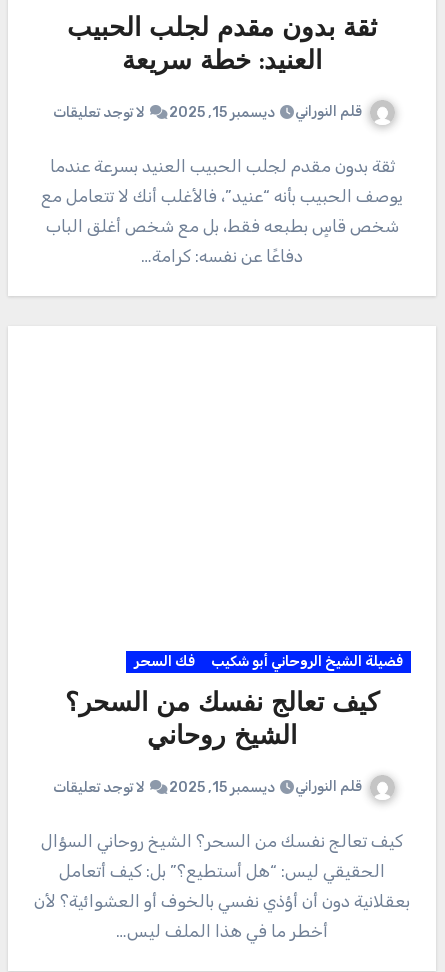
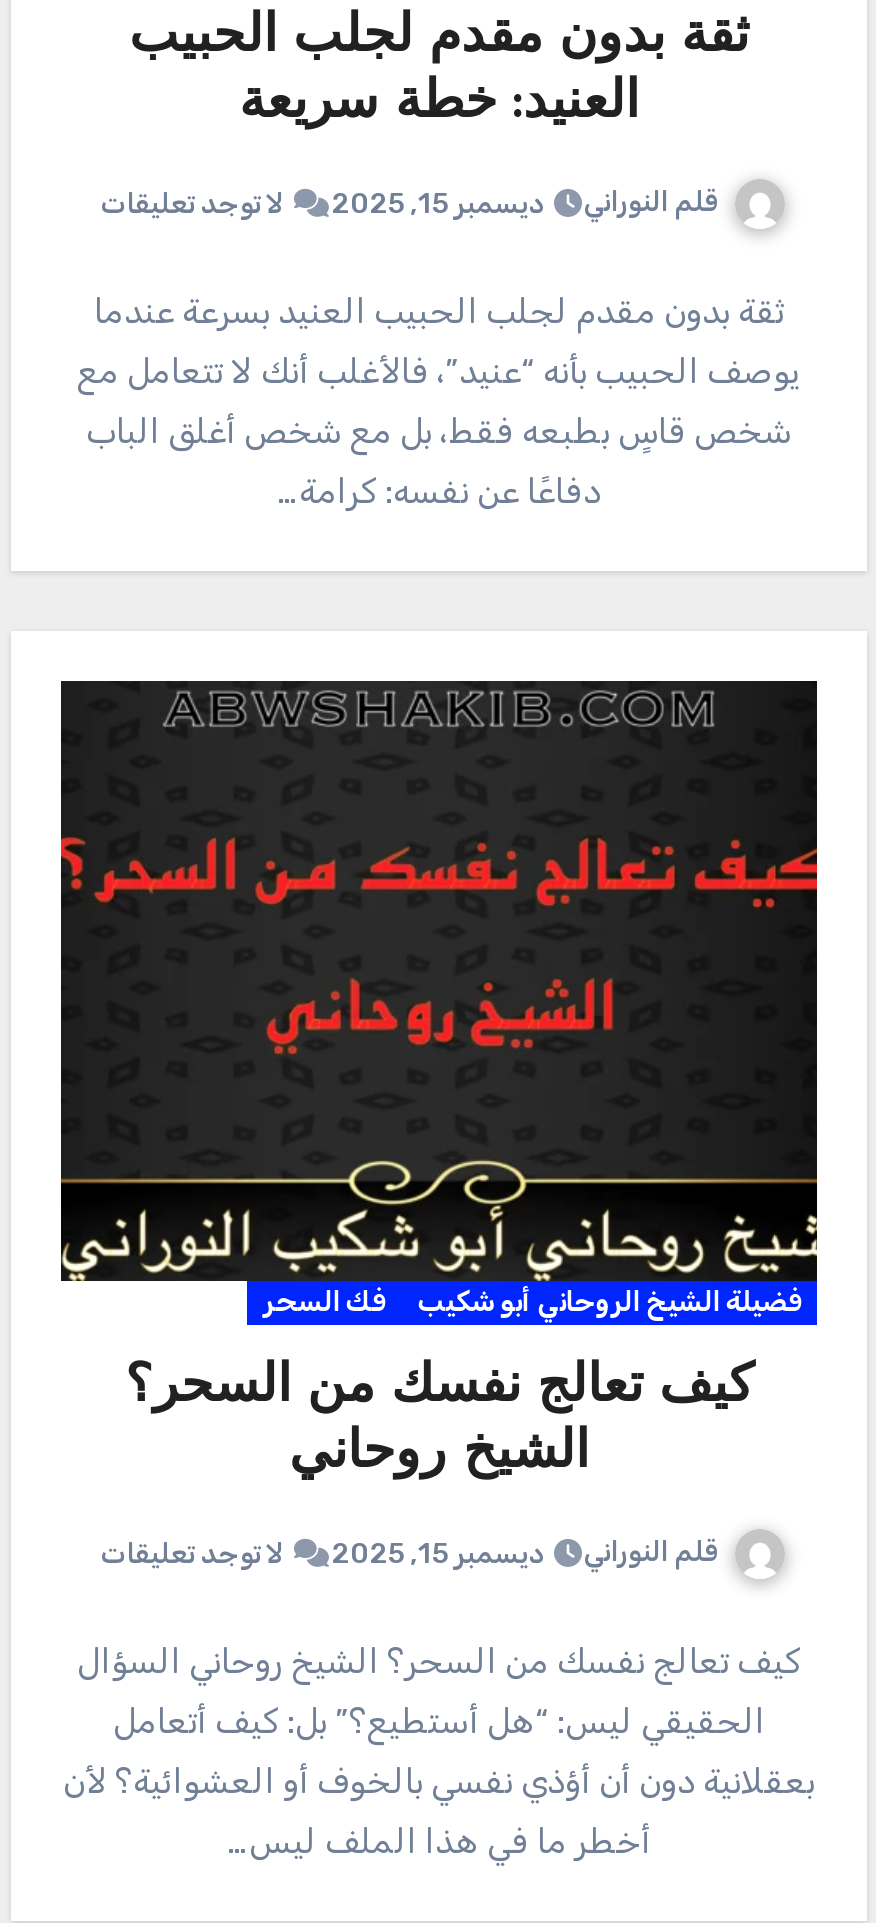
none -> [59,679,819,1283] [image]

